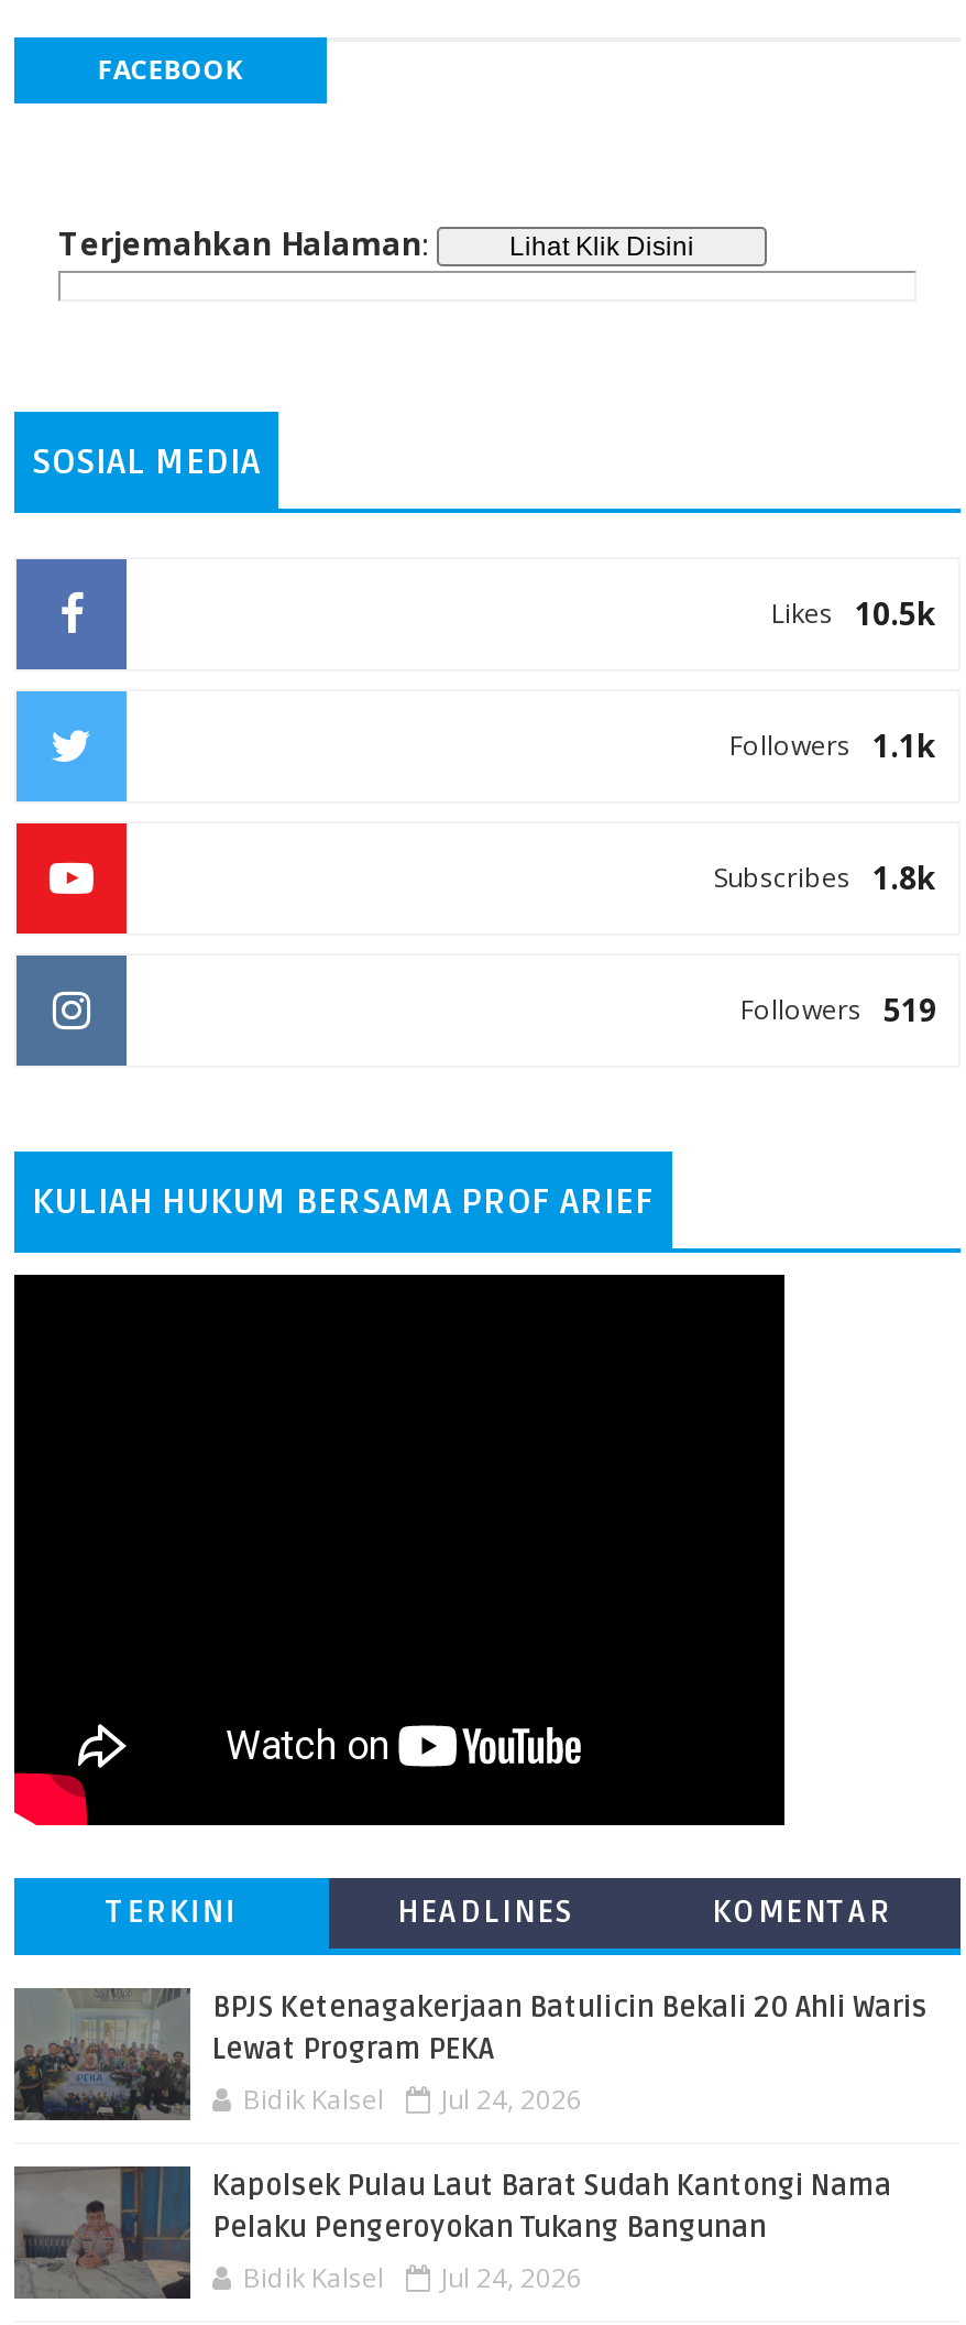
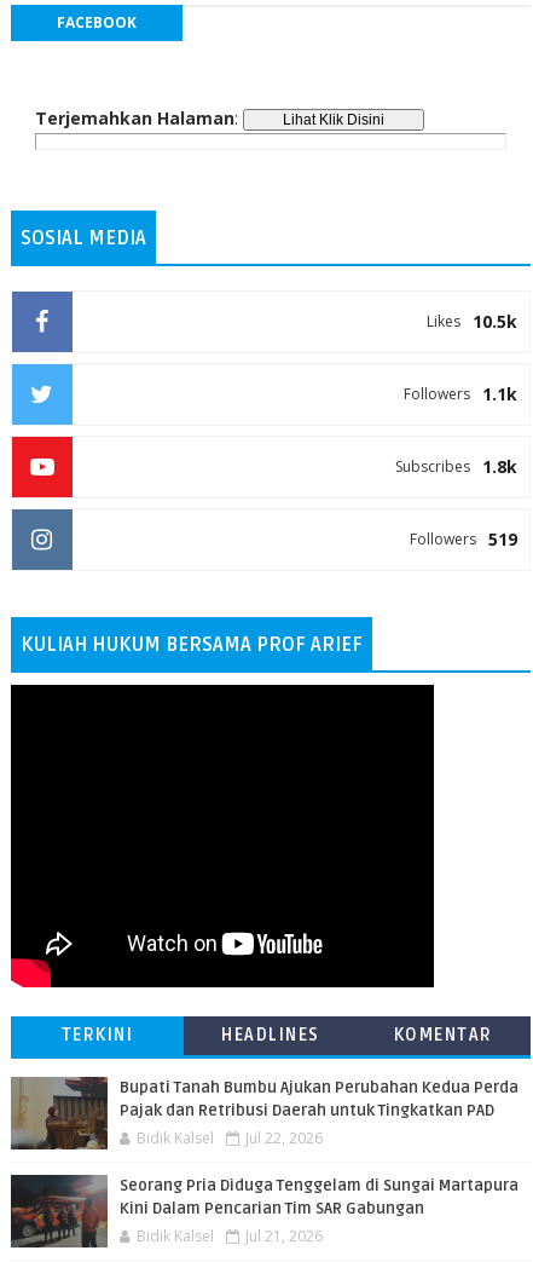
[14,1988,927,2120] [image] | BPJS Ketenagakerjaan Batulicin Bekali 20 Ahli Waris | Lewat Program PEKA -> [11,1077,518,1149] [image] | Bupati Tanah Bumbu Ajukan Perubahan Kedua Perda | Pajak dan Retribusi Daerah untuk Tingkatkan PAD
[243,2080,582,2118] Bidik Kalsel Jul 24, 2026 -> [137,1127,323,1148] Bidik Kalsel Jul 22, 2026
[14,2166,892,2299] [image] | Kapolsek Pulau Laut Barat Sudah Kantongi Nama | Pelaku Pengeroyokan Tukang Bangunan -> [11,1175,518,1247] [image] | Seorang Pria Diduga Tenggelam di Sungai Martapura | Kini Dalam Pencarian Tim SAR Gabungan
[243,2259,582,2296] Bidik Kalsel Jul 24, 2026 -> [137,1225,323,1246] Bidik Kalsel Jul 21, 2026

